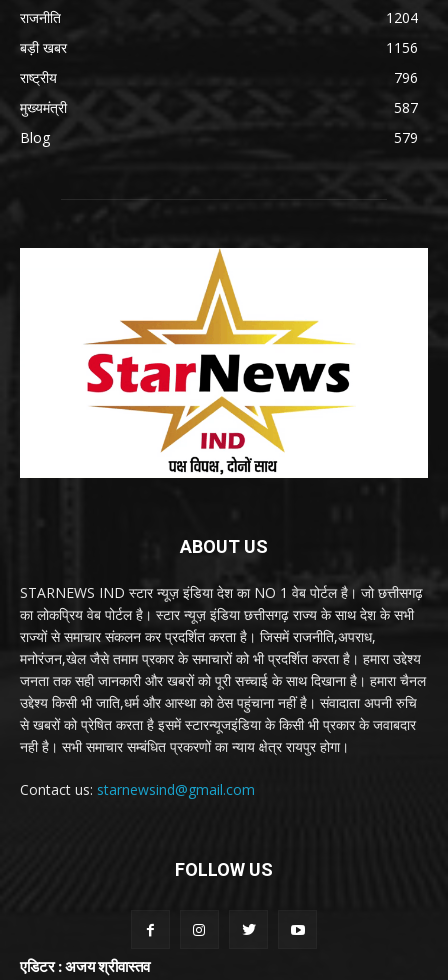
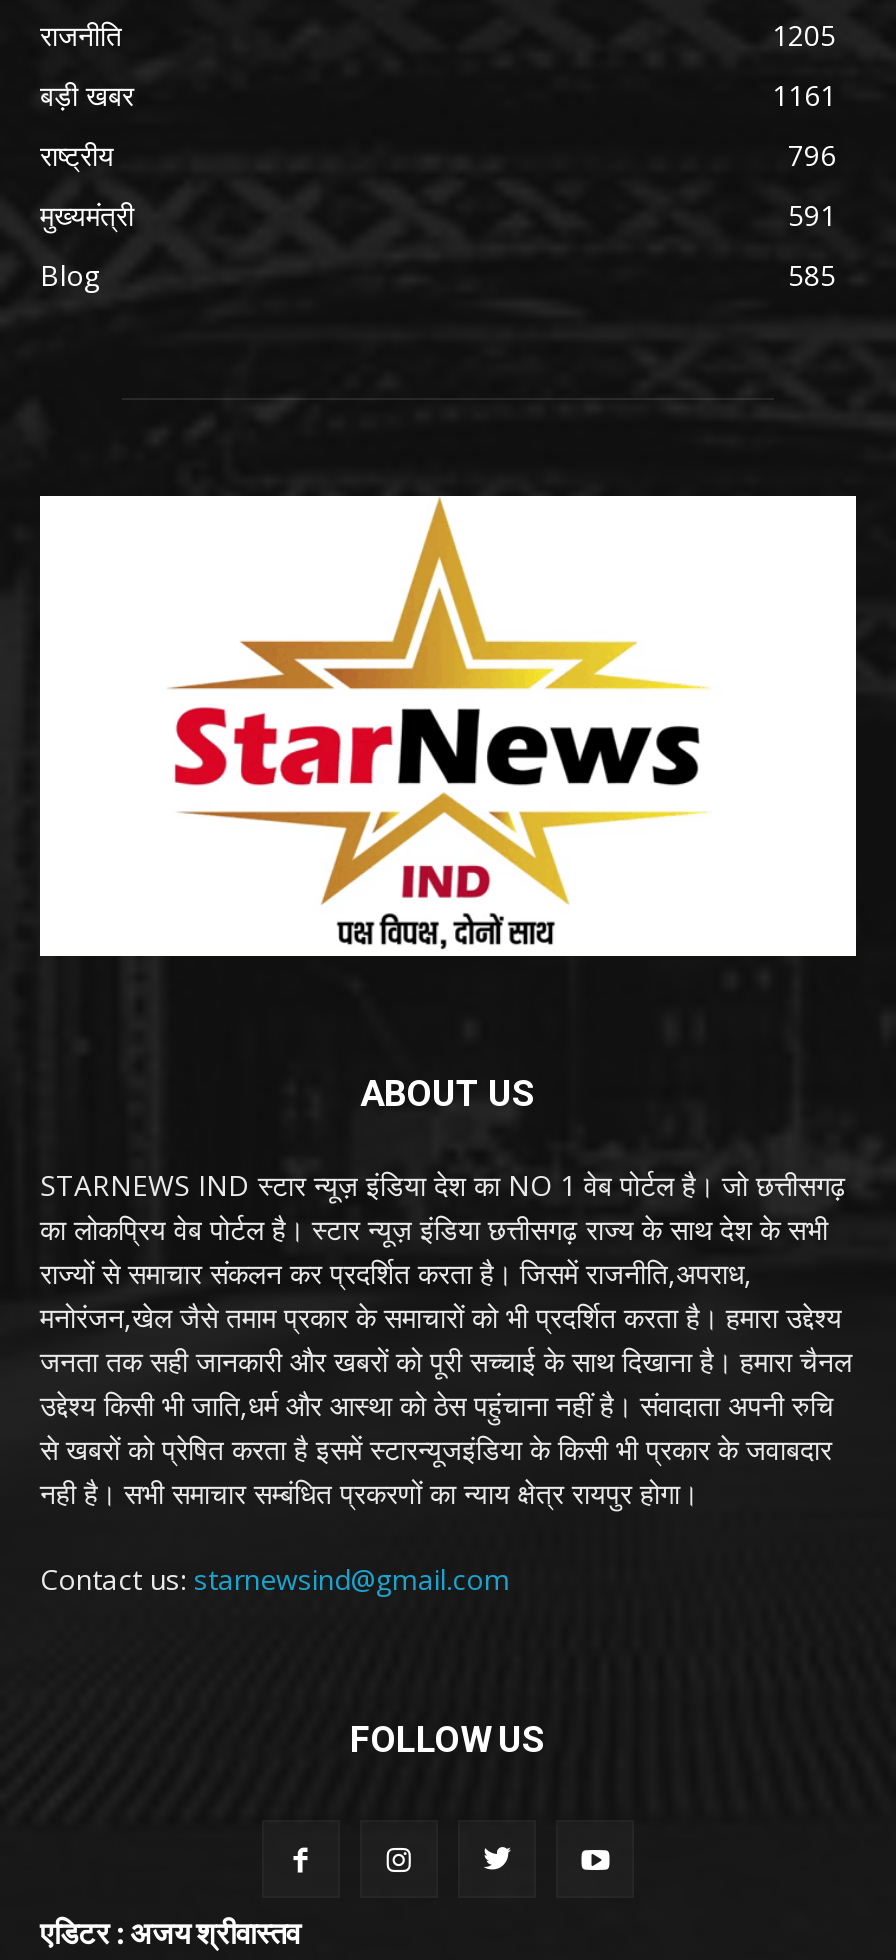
[386,8,418,27] 1204 -> [772,17,836,55] 1205
[386,38,418,57] 1156 -> [772,77,836,115] 1161
[394,98,418,117] 587 -> [788,197,836,235] 591
[394,128,418,147] 579 -> [788,257,836,295] 585

